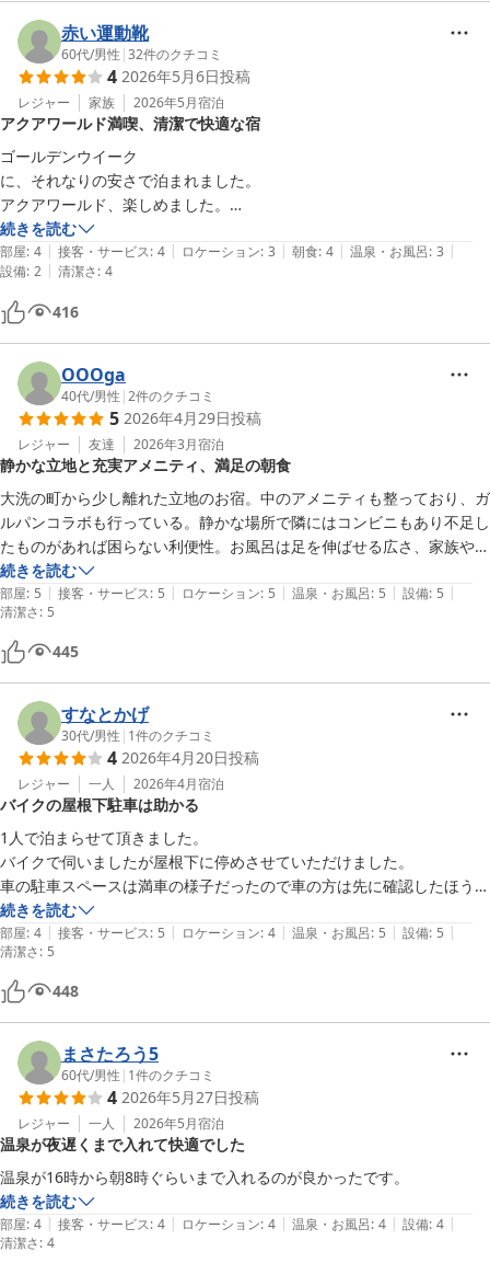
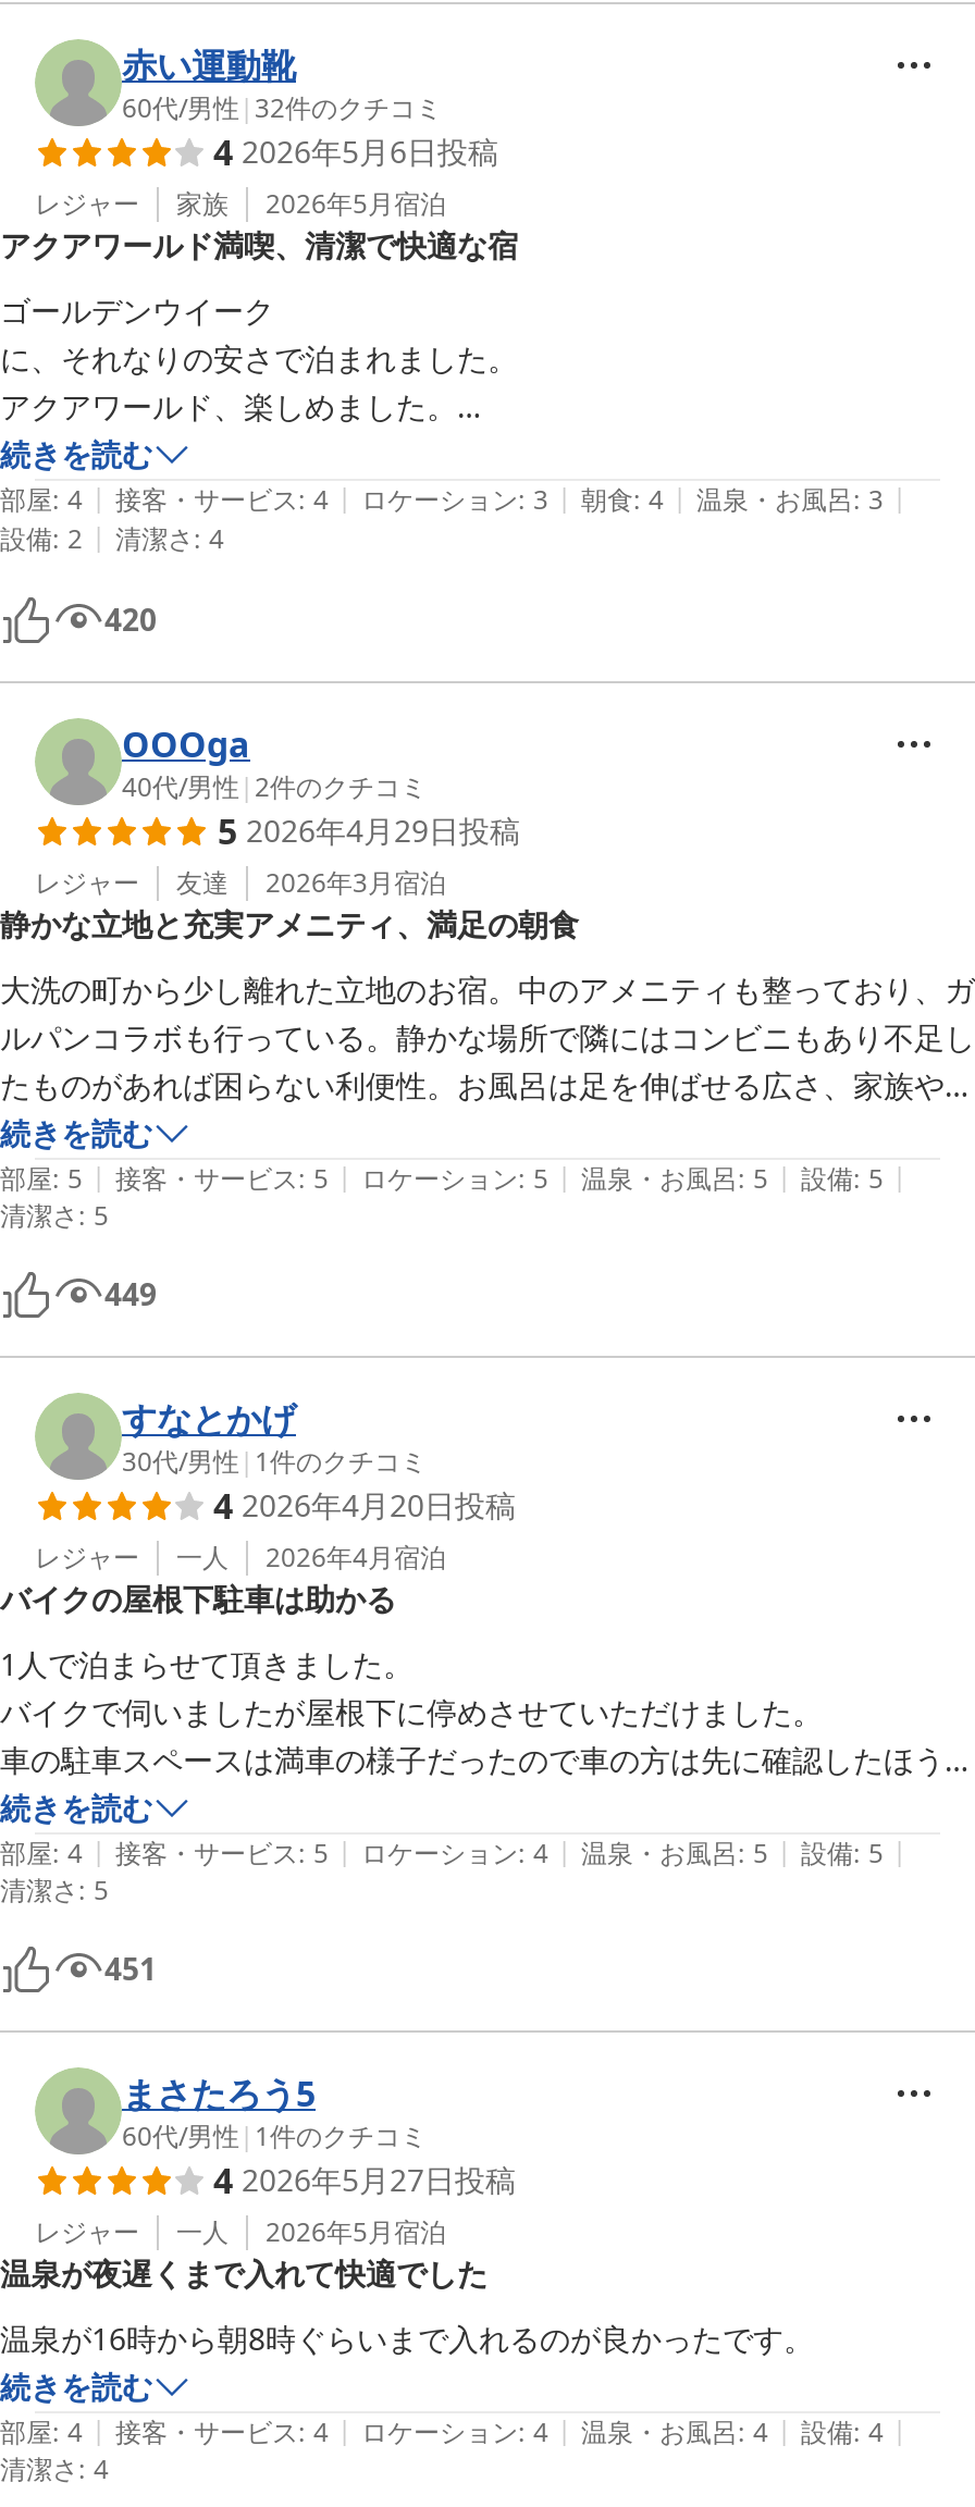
[52,301,79,322] 416 -> [104,598,157,640] 420
[52,641,79,662] 445 -> [104,1273,157,1314] 449
[52,980,79,1001] 448 -> [104,1948,157,1989] 451

